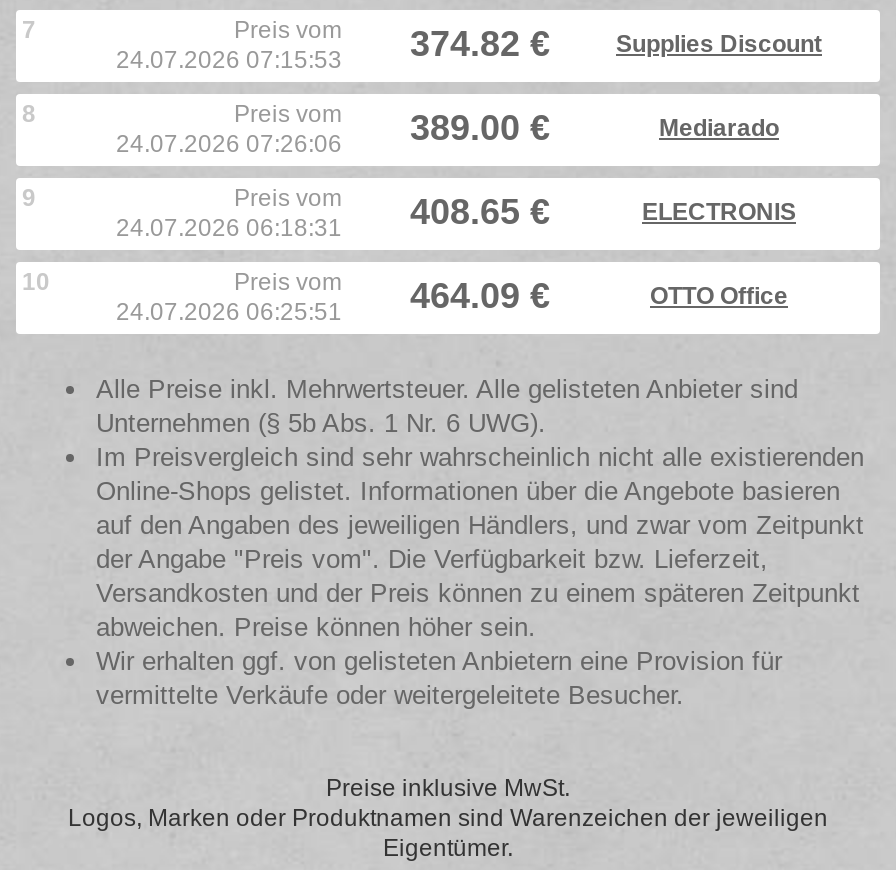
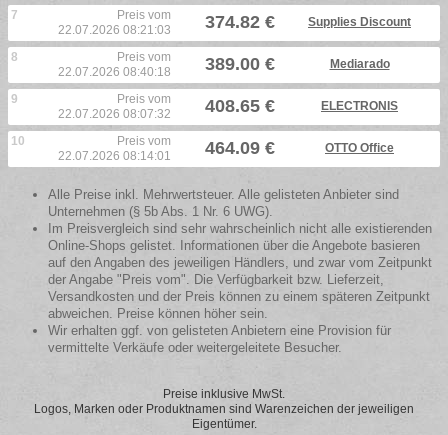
[116,46,342,74] 24.07.2026 07:15:53 -> [58,23,171,37] 22.07.2026 08:21:03
[116,130,342,158] 24.07.2026 07:26:06 -> [58,65,171,79] 22.07.2026 08:40:18
[116,214,342,242] 24.07.2026 06:18:31 -> [58,107,171,121] 22.07.2026 08:07:32
[116,298,342,326] 24.07.2026 06:25:51 -> [58,149,171,163] 22.07.2026 08:14:01

